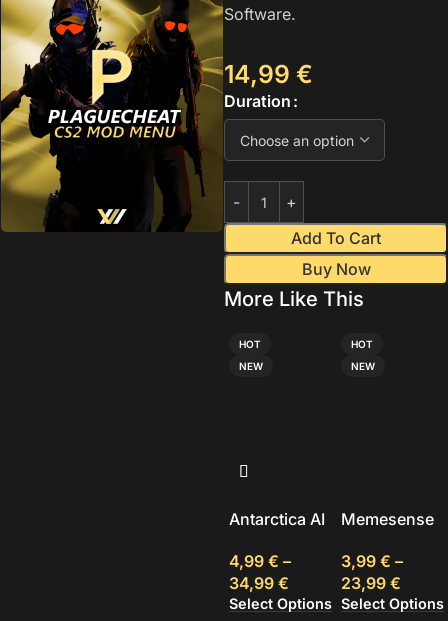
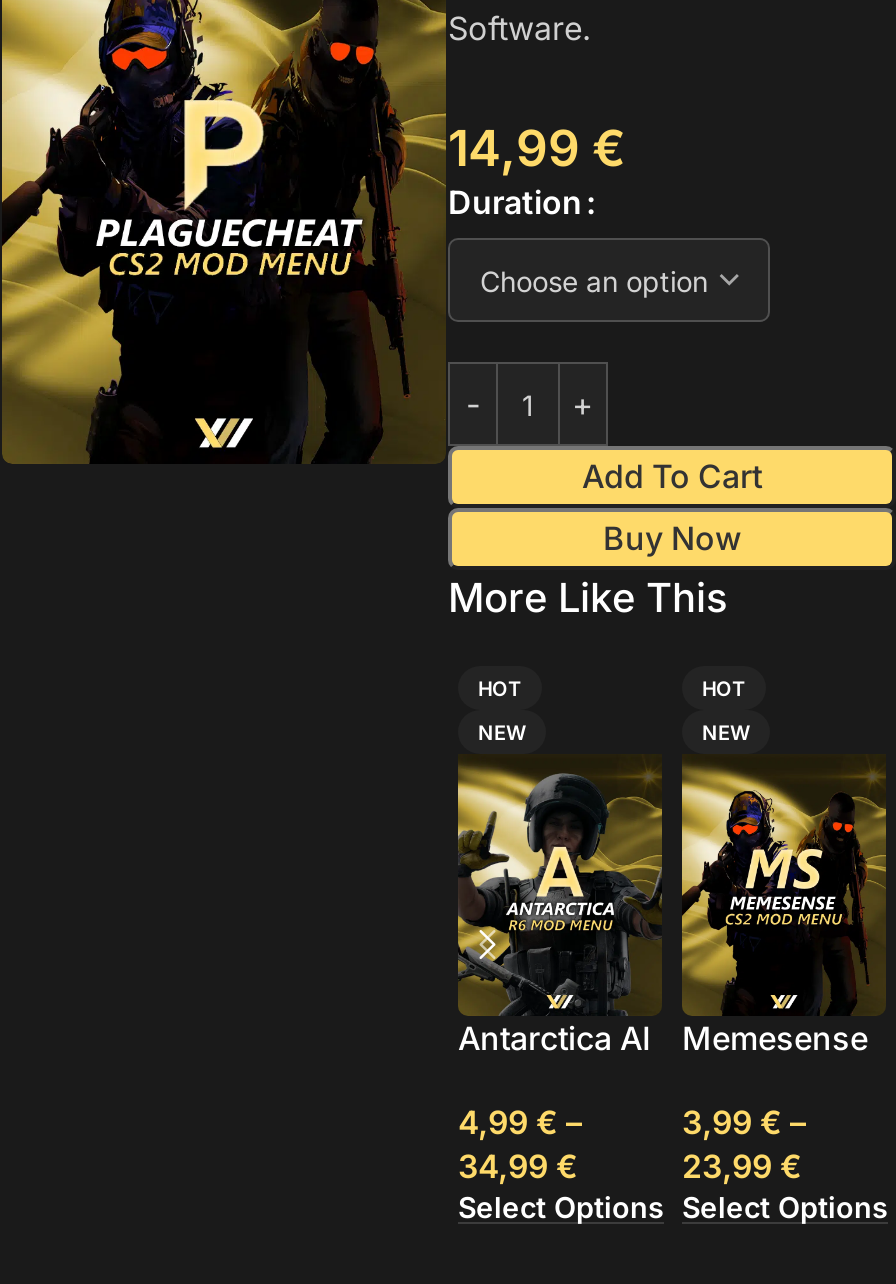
none -> [456,764,664,1014] [image]
none -> [680,764,888,1014] [image]

